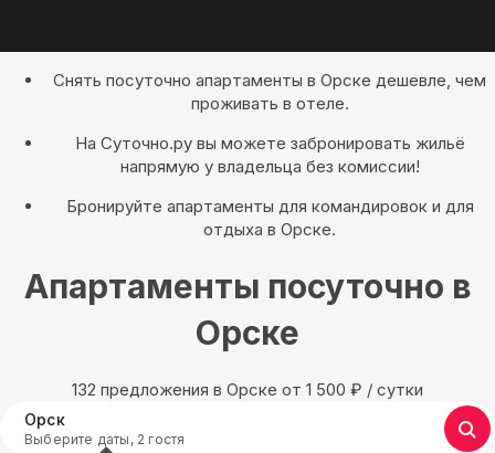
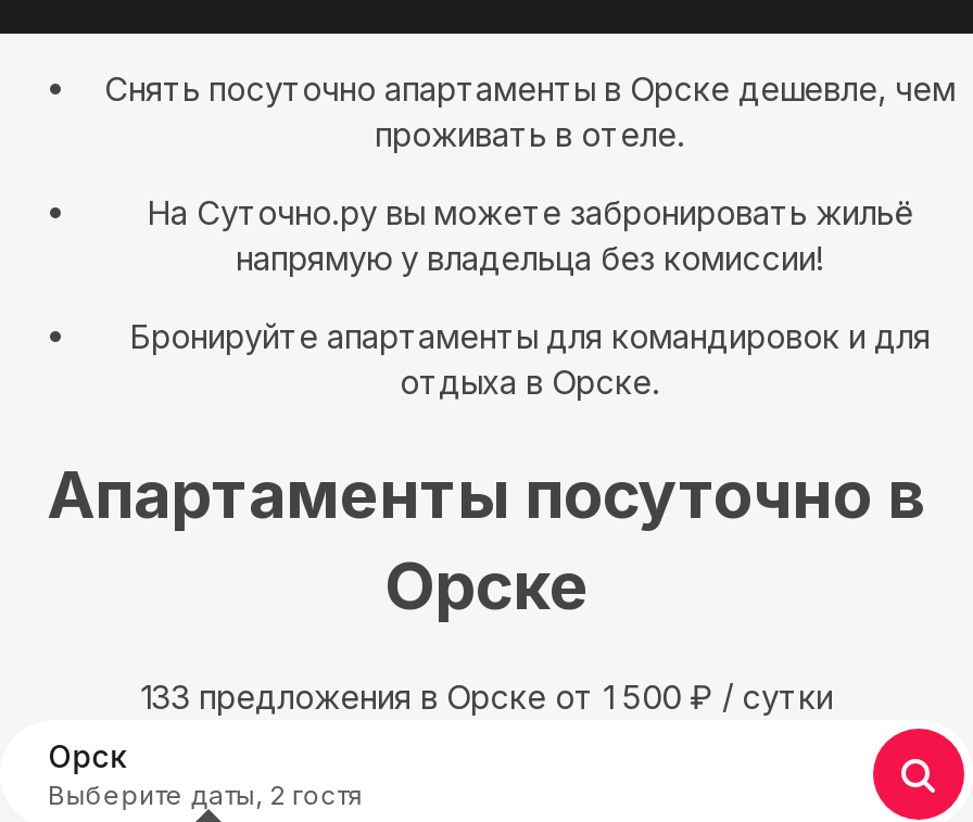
[72,379,423,400] 132 предложения в Орске oт 1 500 ₽ / сутки -> [140,677,833,718] 133 предложения в Орске oт 1 500 ₽ / сутки

